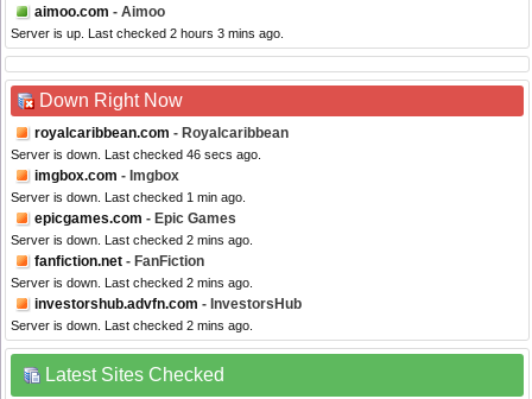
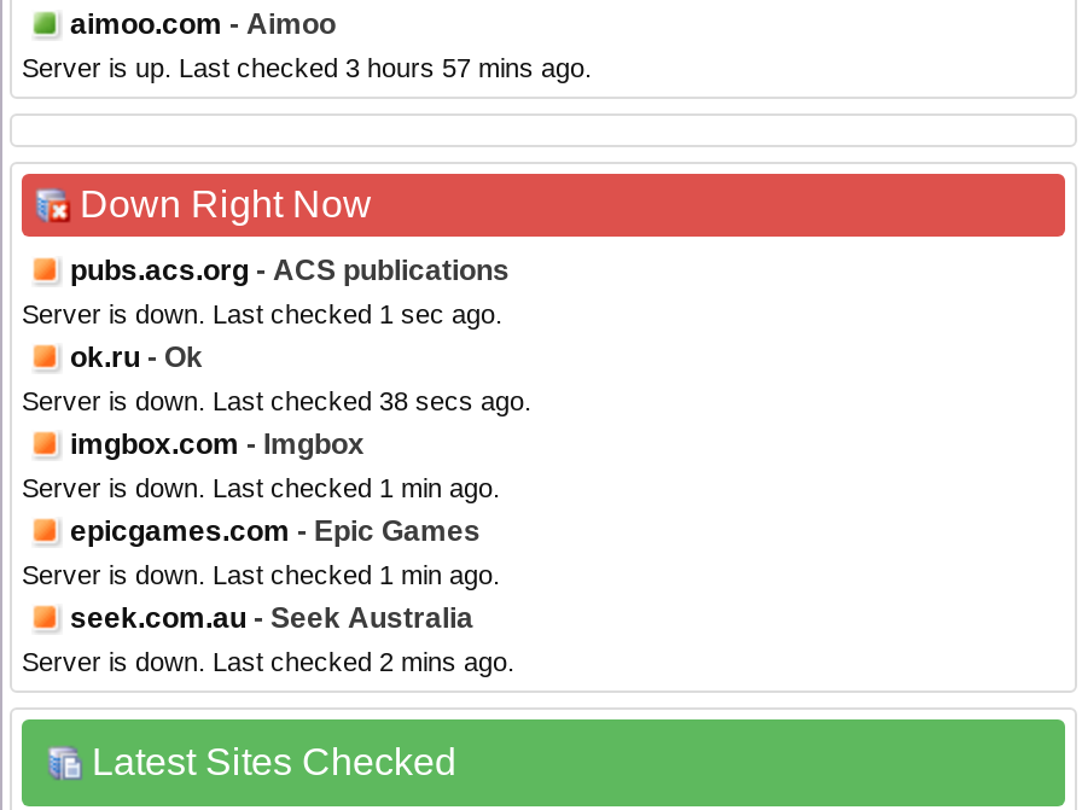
[11,26,284,40] Server is up. Last checked 2 hours 3 mins ago. -> [22,53,592,82] Server is up. Last checked 3 hours 57 mins ago.
[11,125,289,161] royalcaribbean.com - Royalcaribbean | Server is down. Last checked 46 secs ago. -> [22,254,531,415] pubs.acs.org - ACS publications | Server is down. Last checked 1 sec ago. | ok.ru - Ok | Server is down. Last checked 38 secs ago.
moved [11,167,246,227] -> [22,427,500,548]: imgbox.com - Imgbox | Server is down. Last checked 1 min ago. | epicgames.com - Epic Games
[11,233,302,312] Server is down. Last checked 2 mins ago. | fanfiction.net - FanFiction | Server is down. Last checked 2 mins ago. | investorshub.advfn.com - InvestorsHub -> [22,560,500,635] Server is down. Last checked 1 min ago. | seek.com.au - Seek Australia

